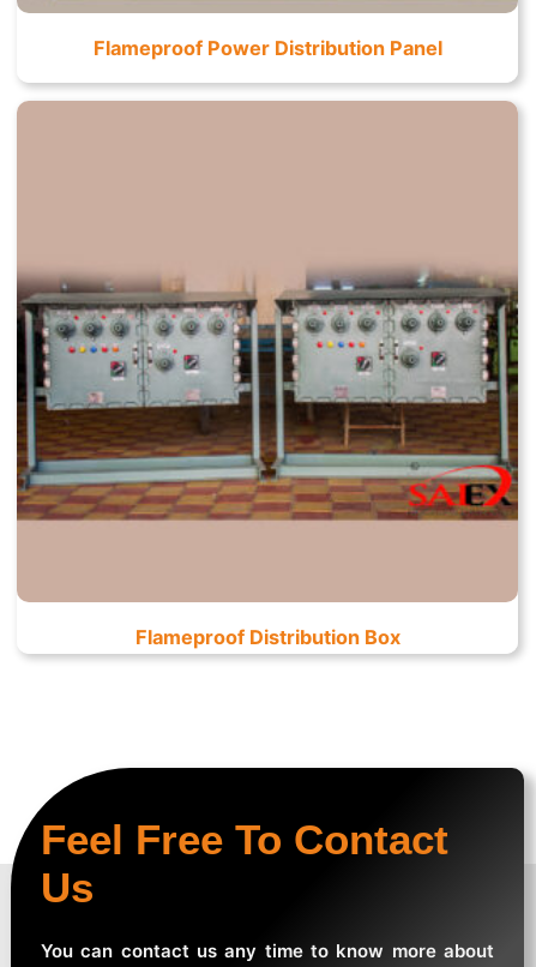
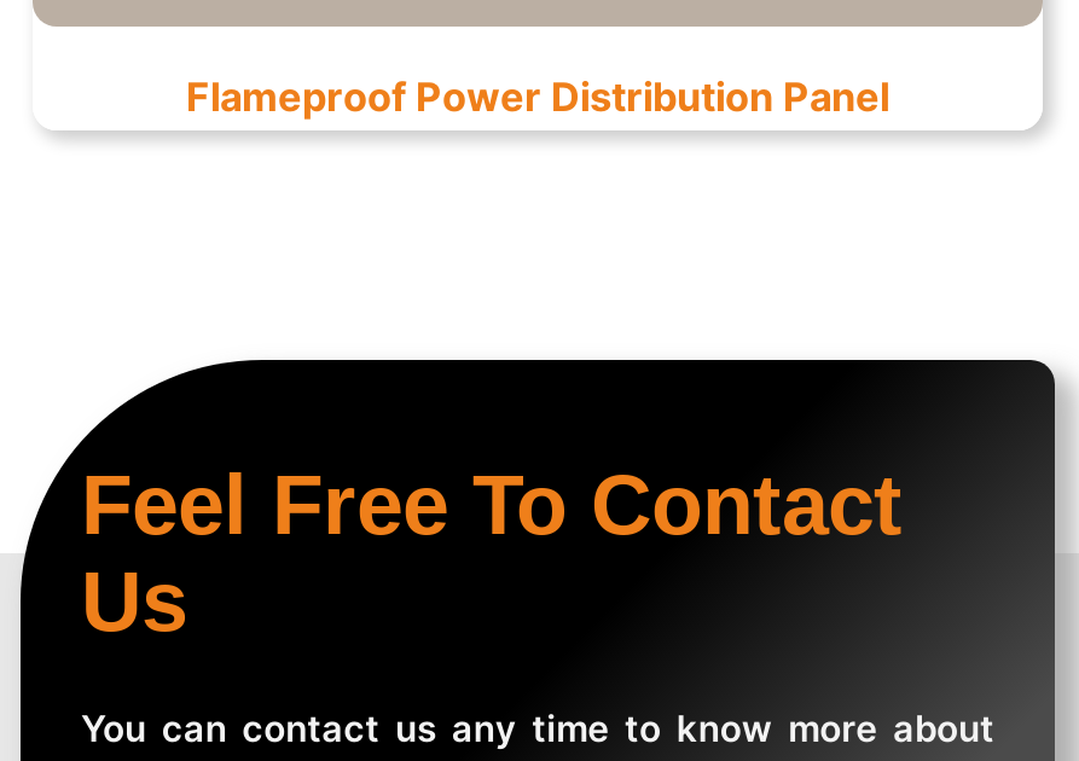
[16,268,519,522] [image] -> none
[135,625,400,649] Flameproof Distribution Box -> none

